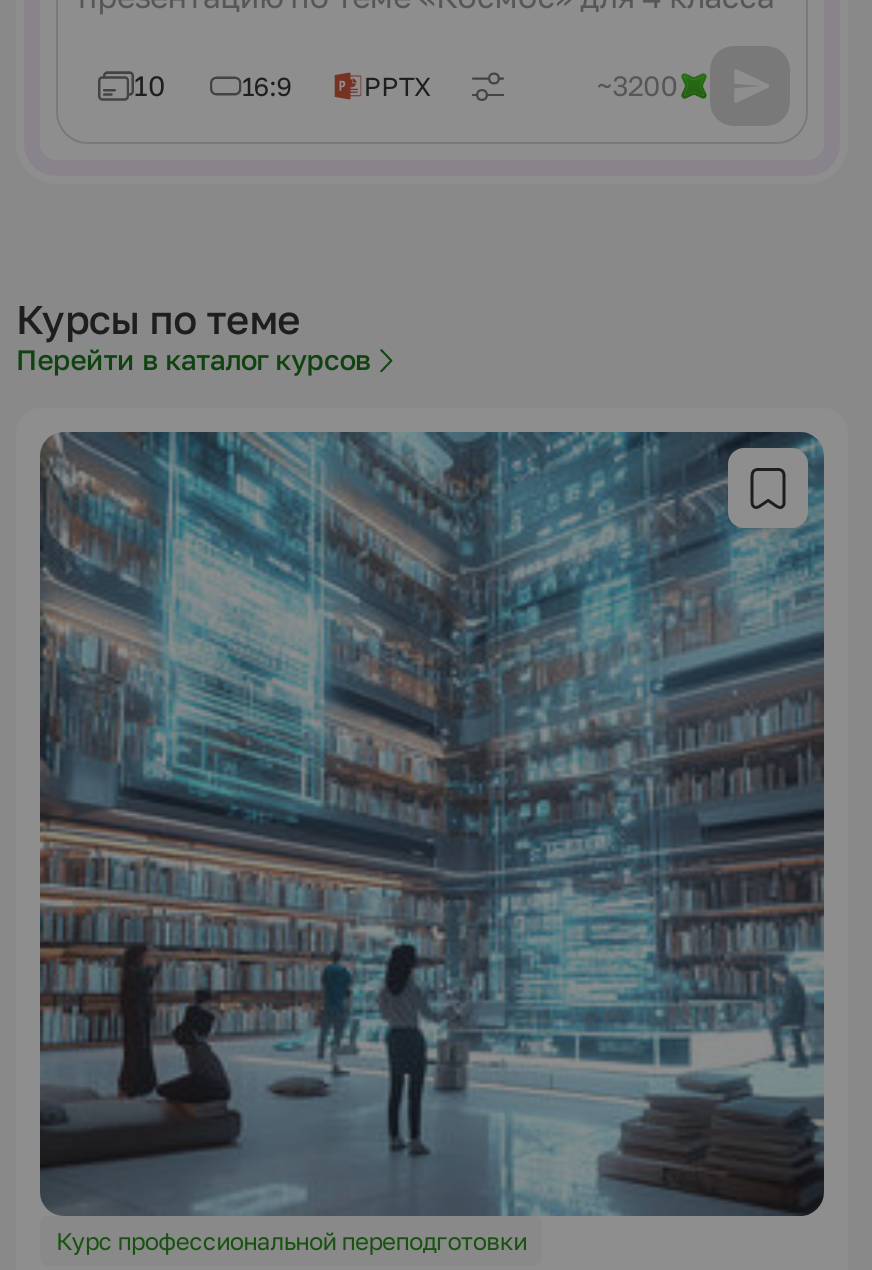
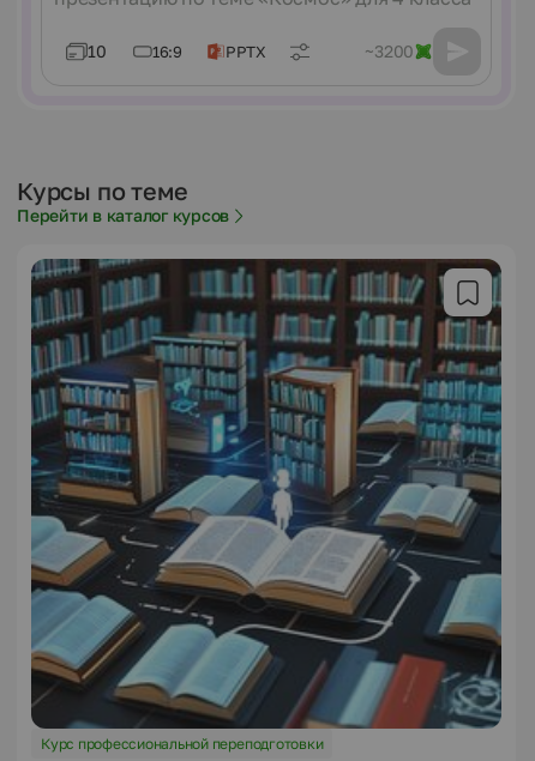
[38,430,826,1218] [image] -> [30,258,503,730] [image]

